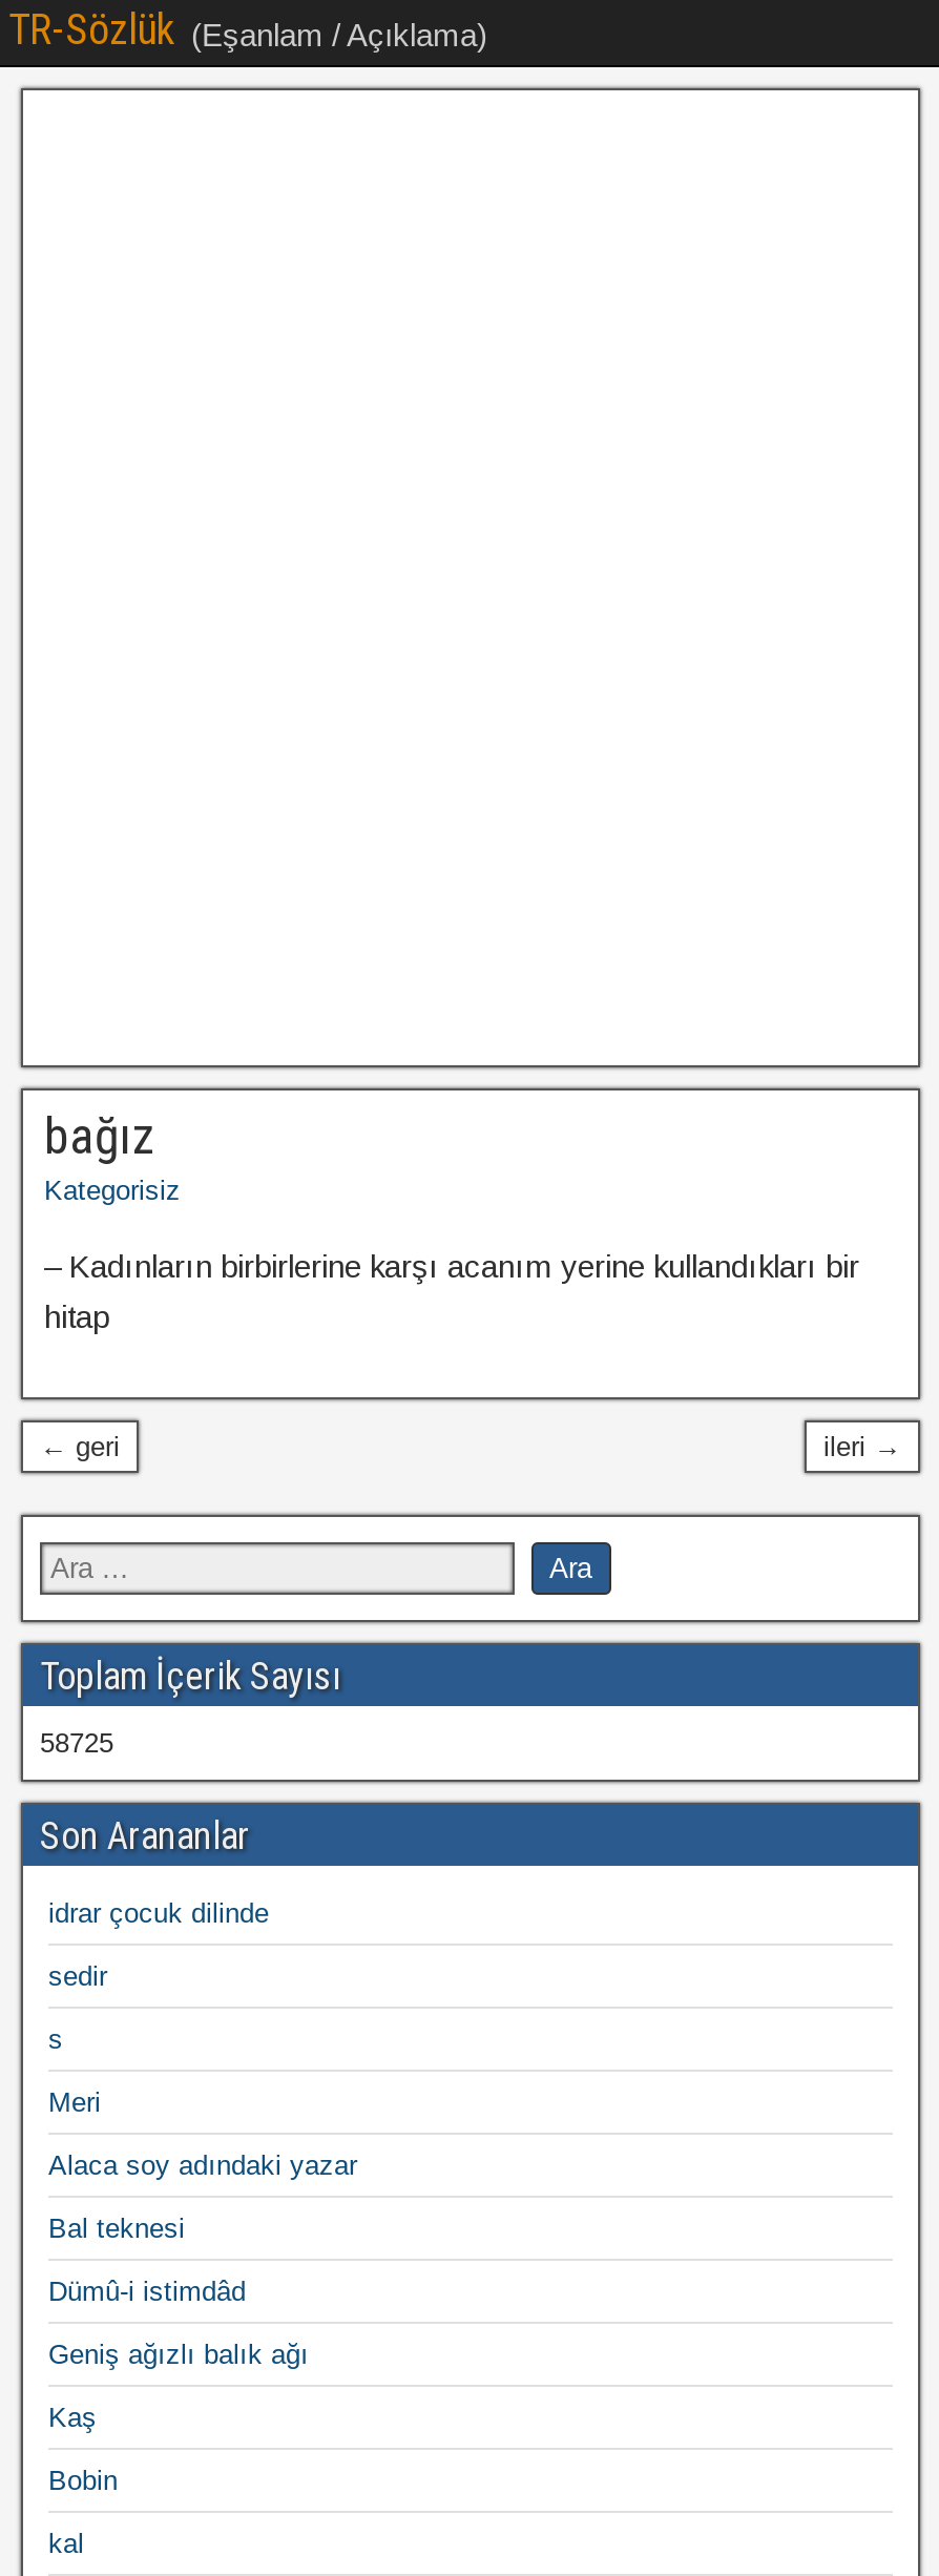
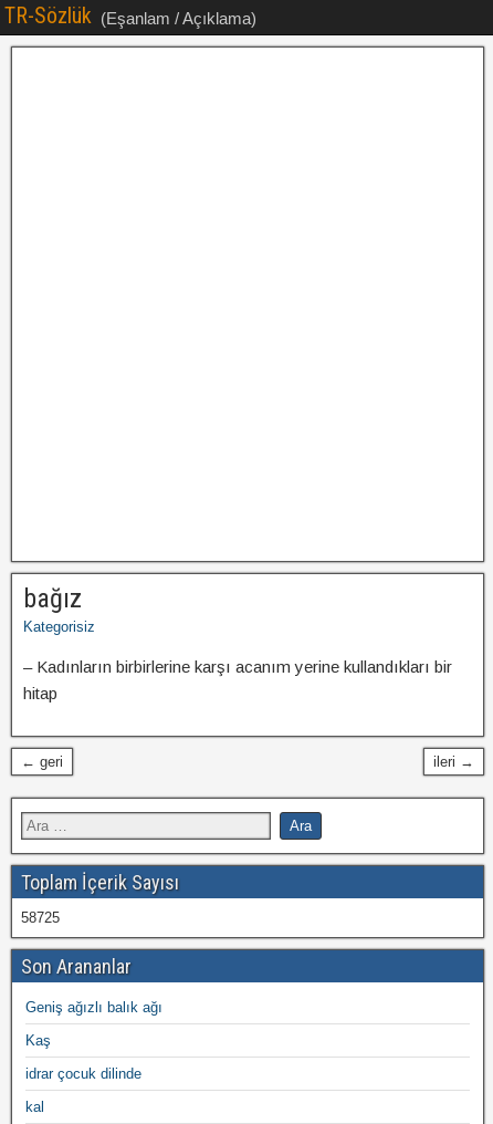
moved [48,1897,269,1929] -> [25,1065,141,1082]: idrar çocuk dilinde
[48,1960,357,2307] sedir | s | Meri | Alaca soy adındaki yazar | Bal teknesi | Dümû-i istimdâd -> none
[48,2465,118,2496] Bobin -> none

